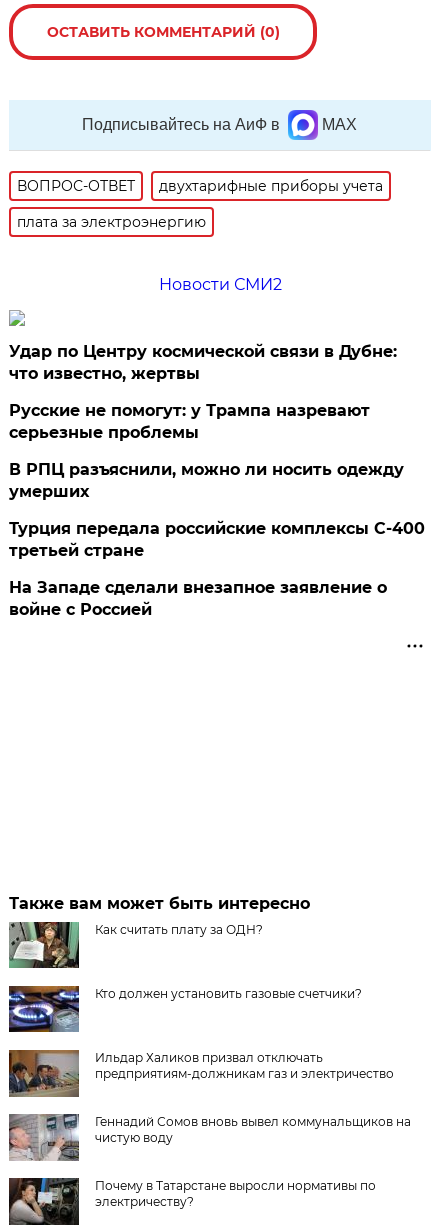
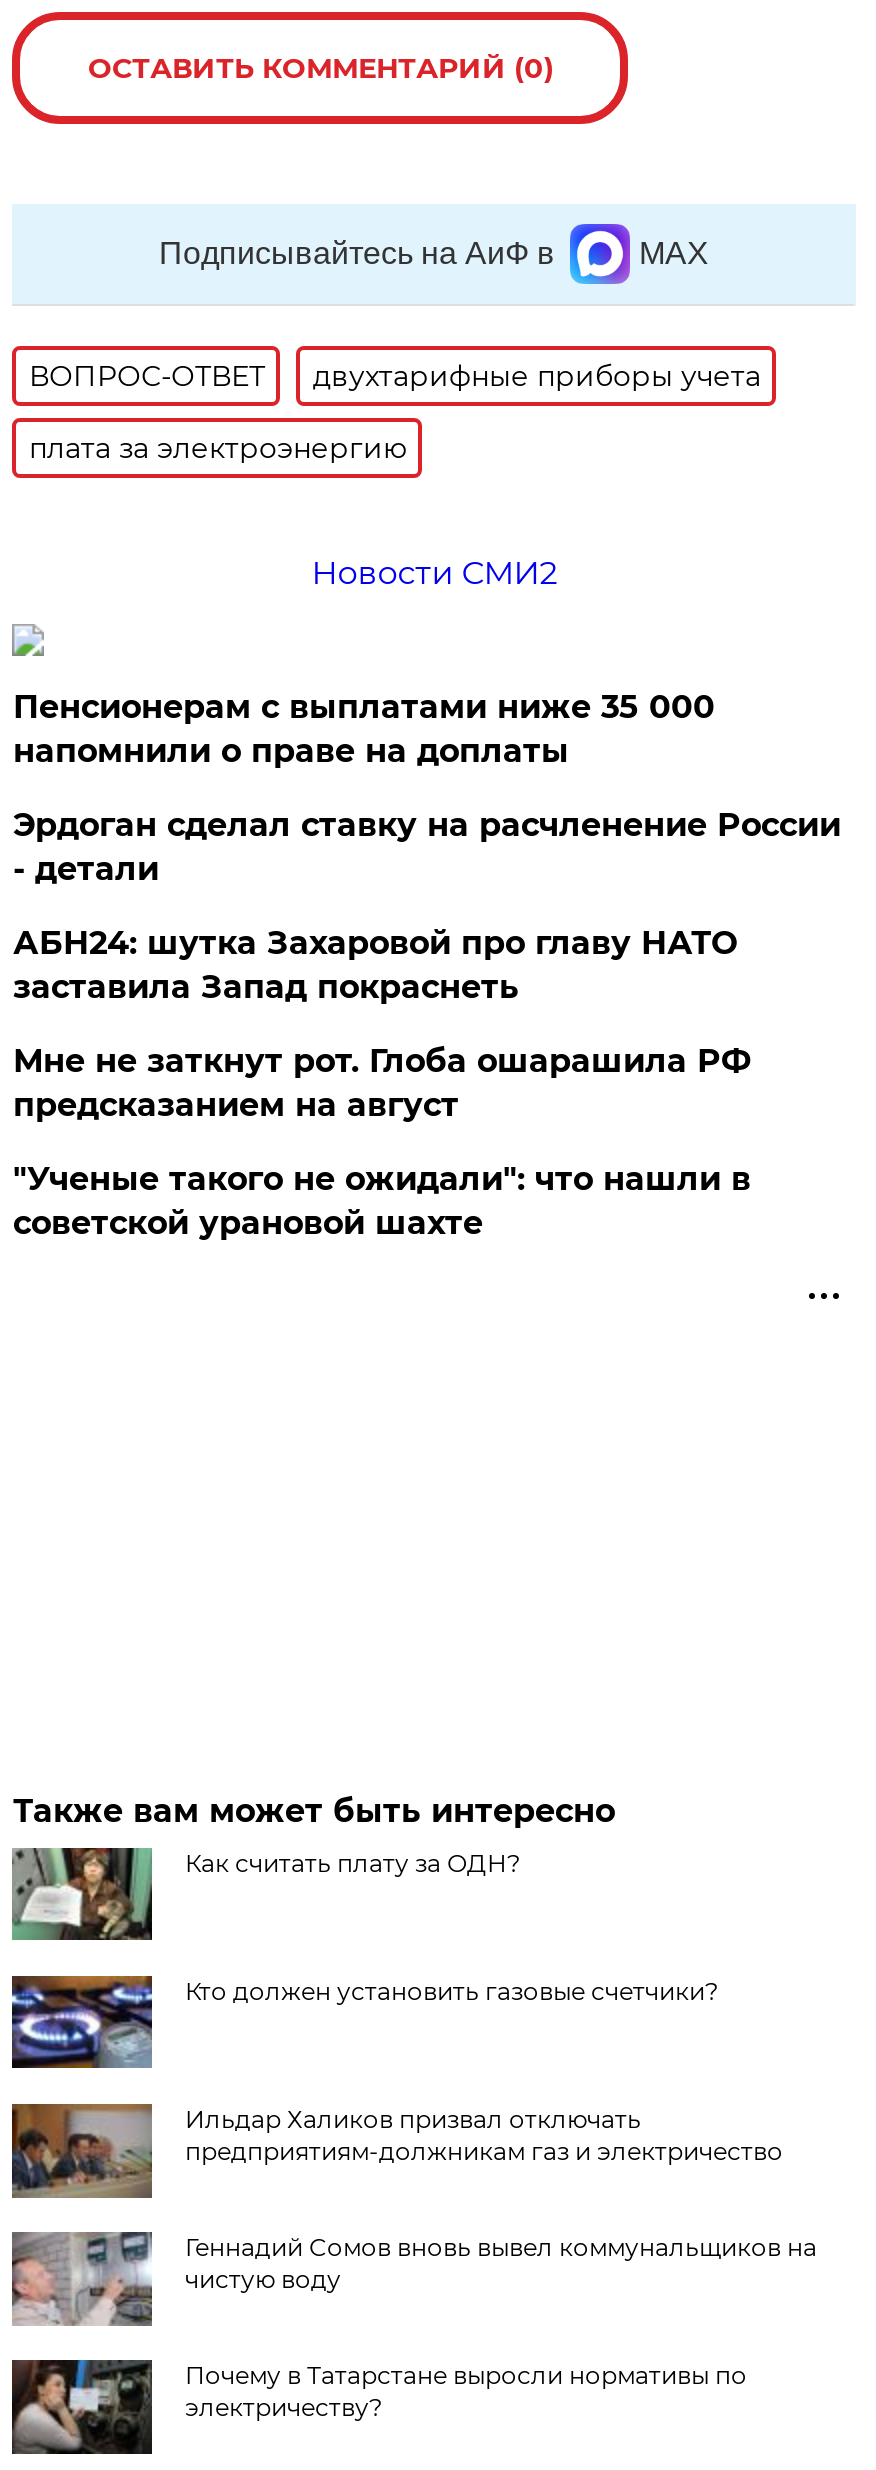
[9,342,397,383] Удар по Центру космической связи в Дубне: | что известно, жертвы -> [13,688,715,770] Пенсионерам с выплатами ниже 35 000 | напомнили о праве на доплаты
[9,401,370,442] Русские не помогут: у Трампа назревают | серьезные проблемы -> [13,806,841,888] Эрдоган сделал ставку на расчленение России | - детали
[9,460,404,501] В РПЦ разъяснили, можно ли носить одежду | умерших -> [13,924,737,1006] АБН24: шутка Захаровой про главу НАТО | заставила Запад покраснеть
[9,519,425,560] Турция передала российские комплексы С-400 | третьей стране -> [13,1042,751,1124] Мне не заткнут рот. Глоба ошарашила РФ | предсказанием на август
[9,578,387,619] На Западе сделали внезапное заявление о | войне с Россией -> [13,1160,751,1242] "Ученые такого не ожидали": что нашли в | советской урановой шахте

